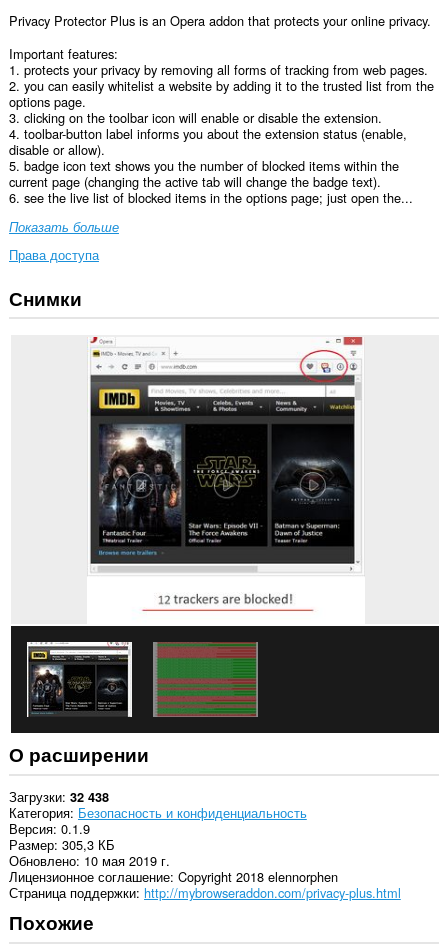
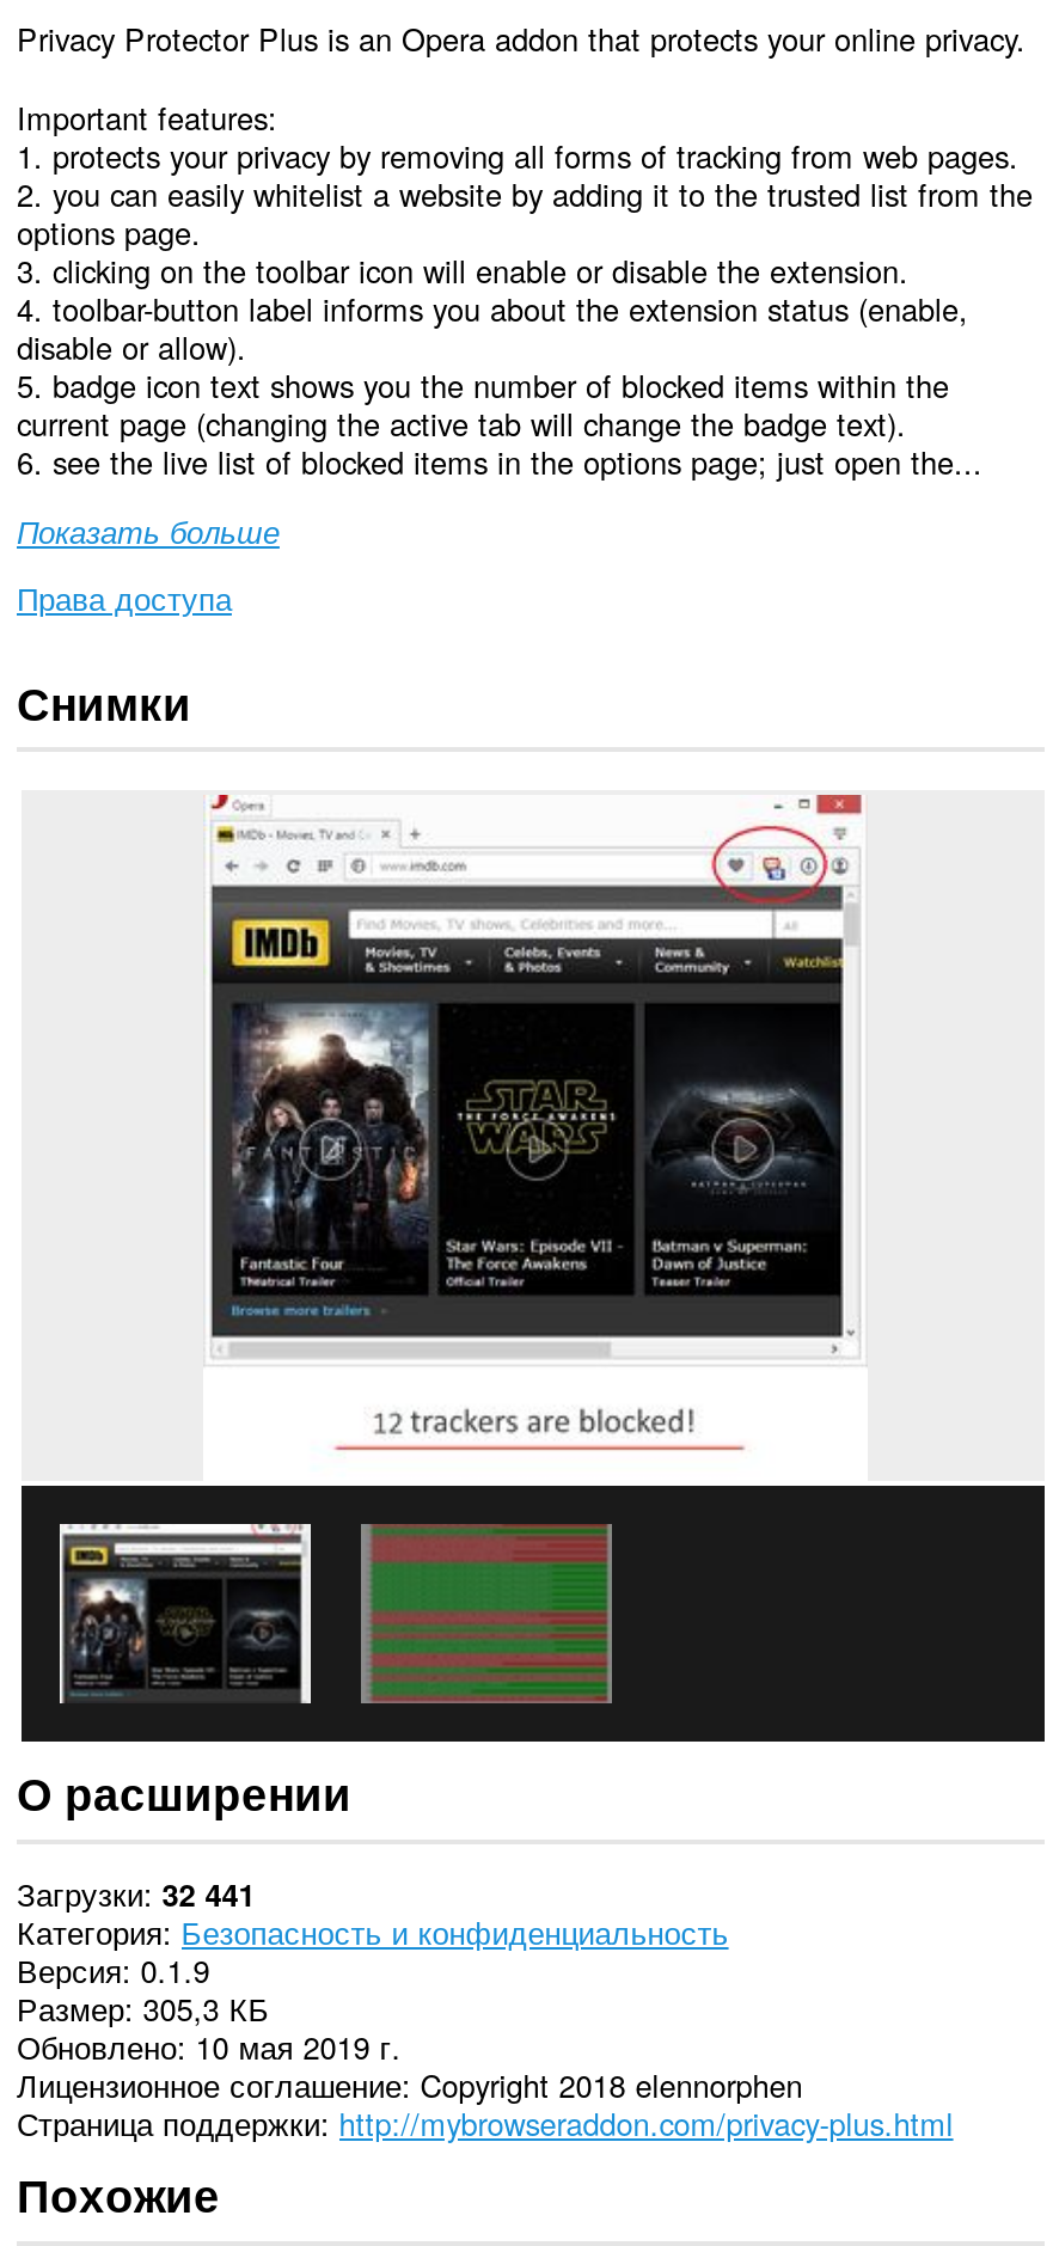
[9,787,109,806] Загрузки 32 438 -> [17,1870,255,1916] Загрузки 32 441

